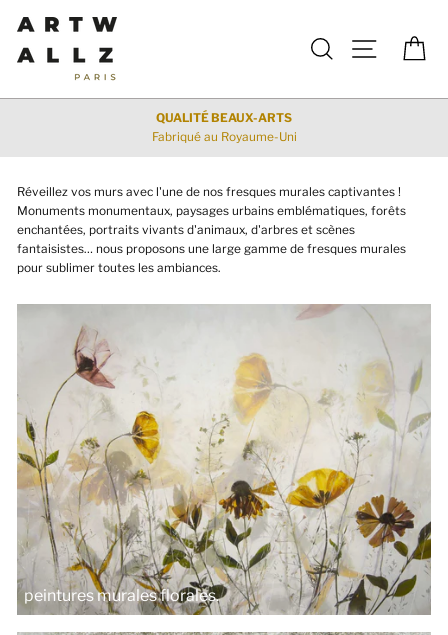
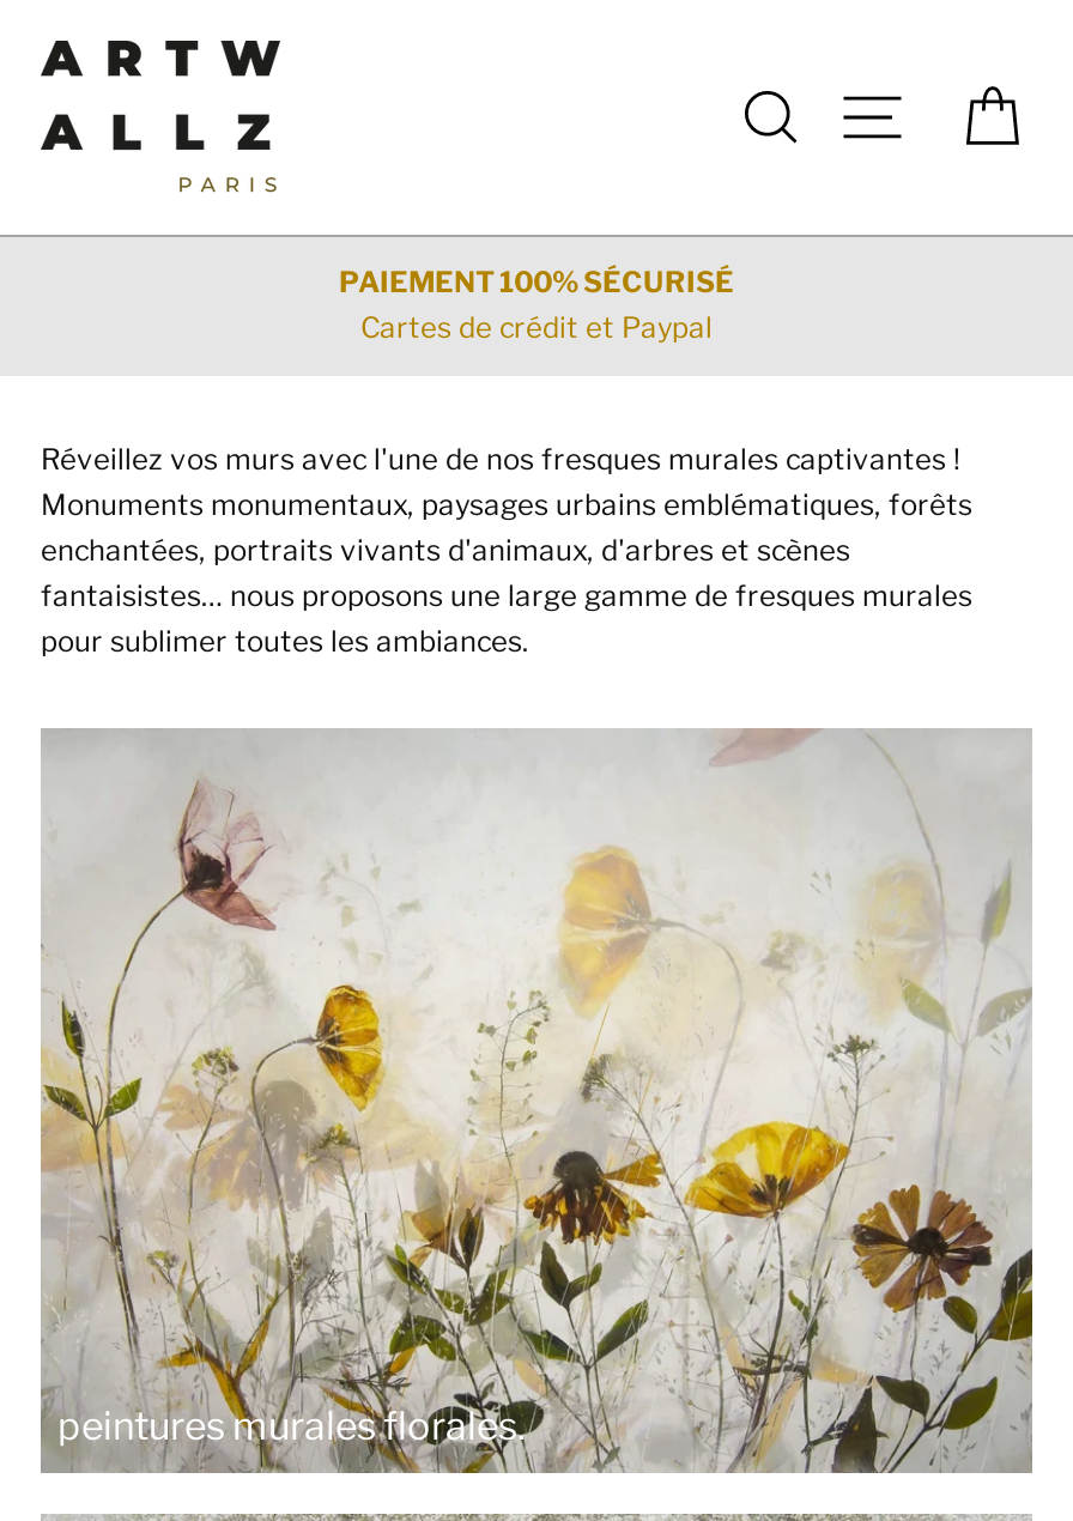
[151,111,296,144] QUALITÉ BEAUX-ARTS | Fabriqué au Royaume-Uni -> [339,266,734,345] PAIEMENT 100% SÉCURISÉ | Cartes de crédit et Paypal

